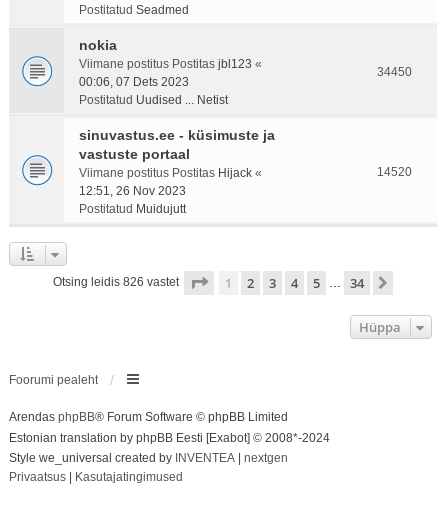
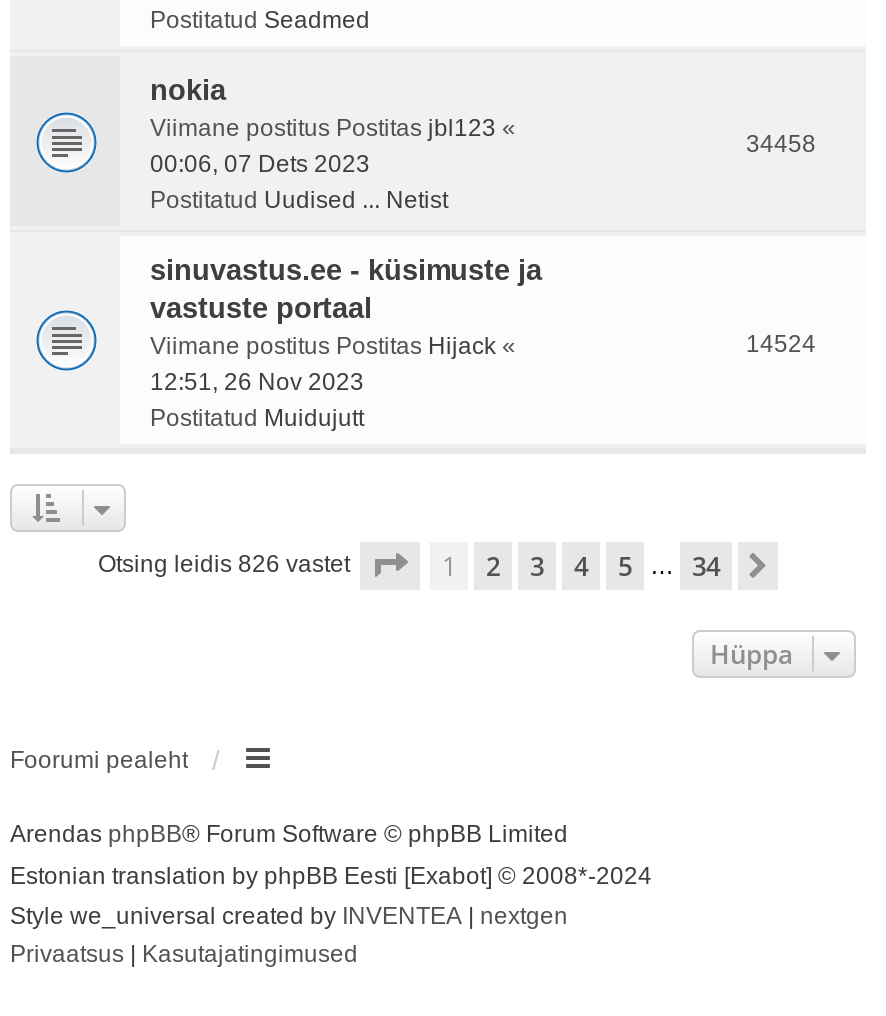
[377,65,412,79] 34450 -> [746,130,816,158] 34458
[377,165,412,179] 14520 -> [746,330,816,358] 14524

